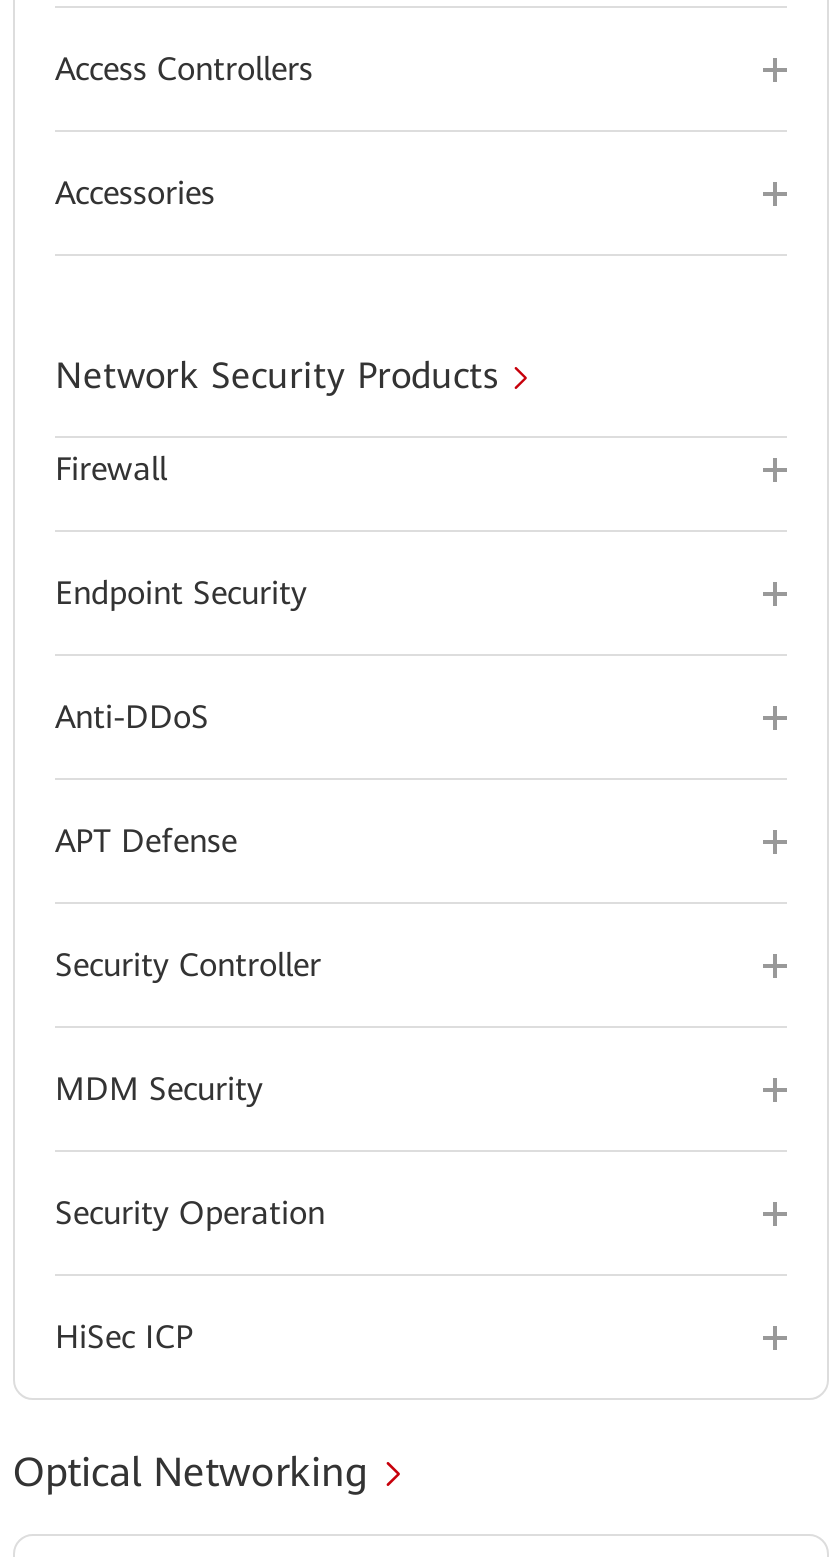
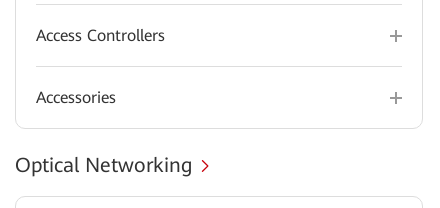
[55,354,499,1356] Network Security Products | Firewall | Endpoint Security | Anti-DDoS | APT Defense | Security Controller | MDM Security | Security Operation | HiSec ICP -> none

